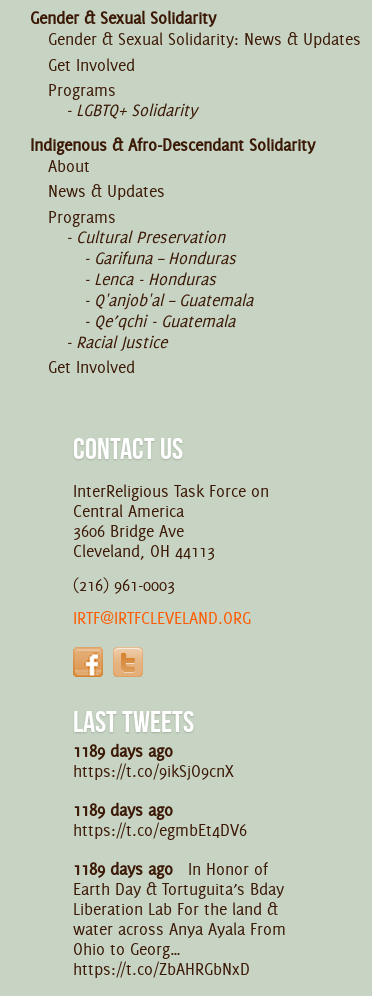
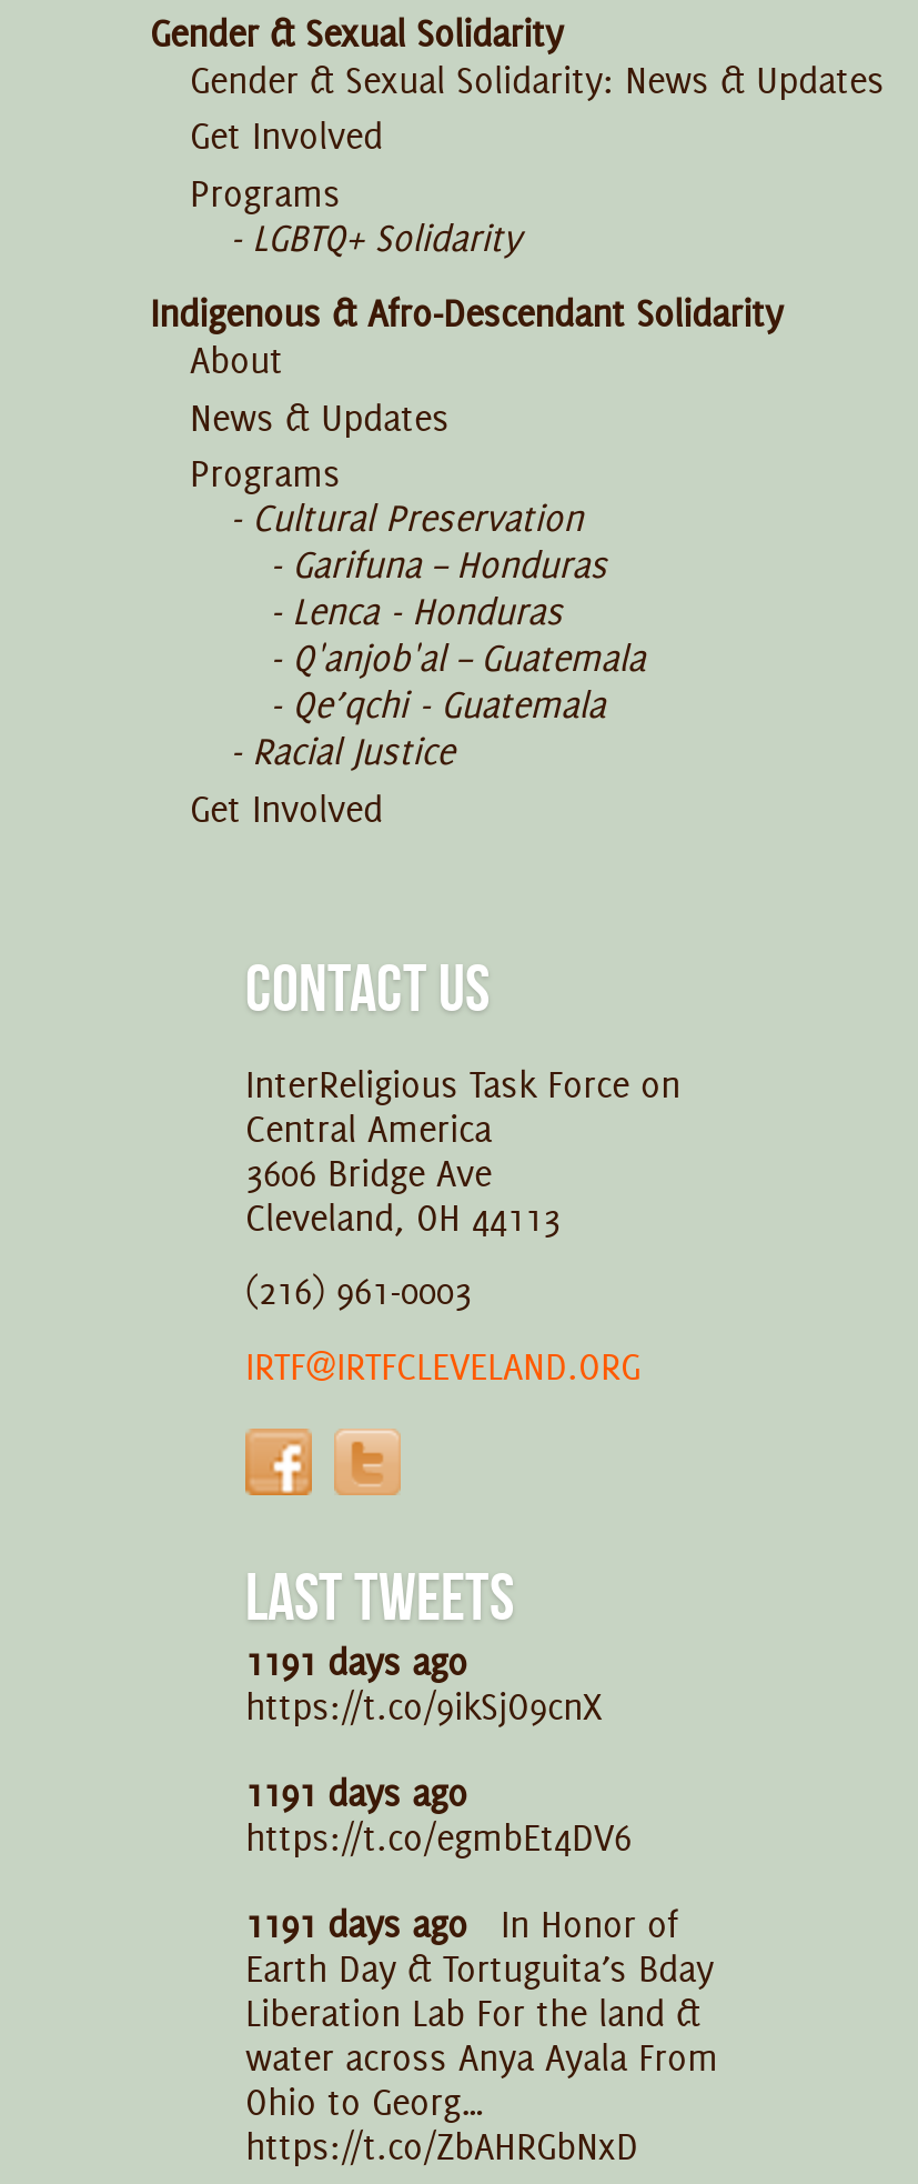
[73,741,173,761] 1189 days ago -> [245,1640,467,1684] 1191 days ago
[73,800,173,820] 1189 days ago -> [245,1771,467,1815] 1191 days ago
[73,859,268,879] 1189 days ago In Honor of -> [245,1902,678,1946] 1191 days ago In Honor of

